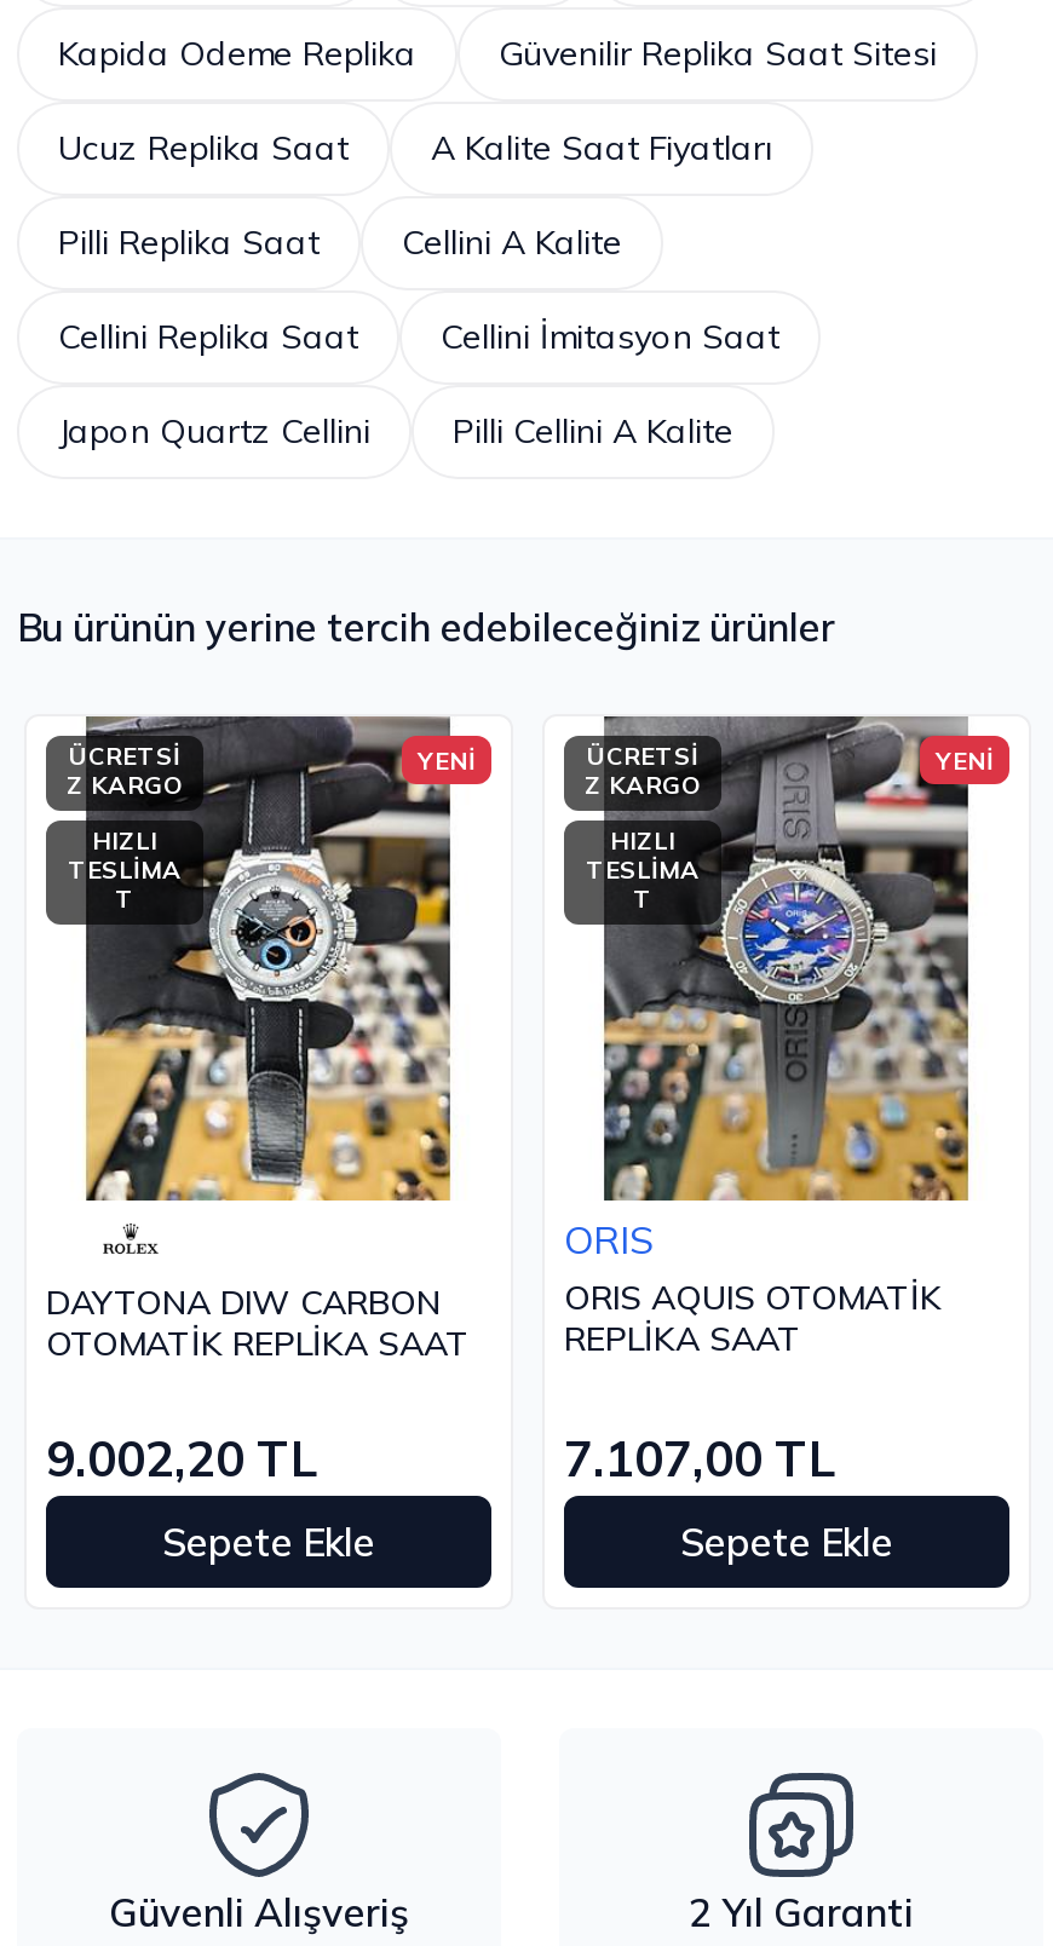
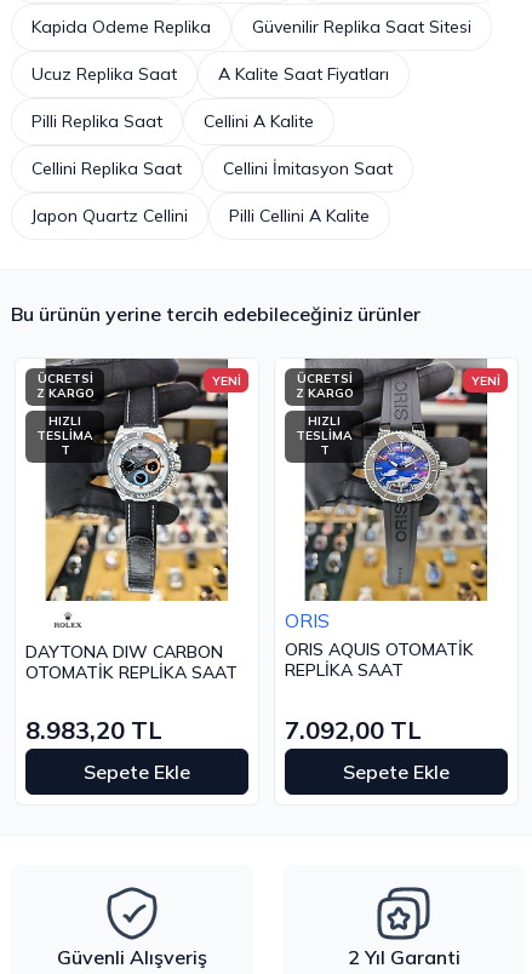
[46,1427,320,1487] 9.002,20 TL -> [25,714,162,744] 8.983,20 TL
[564,1427,838,1487] 7.107,00 TL -> [285,714,422,744] 7.092,00 TL

